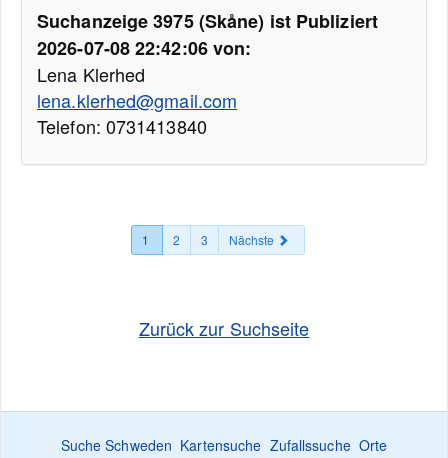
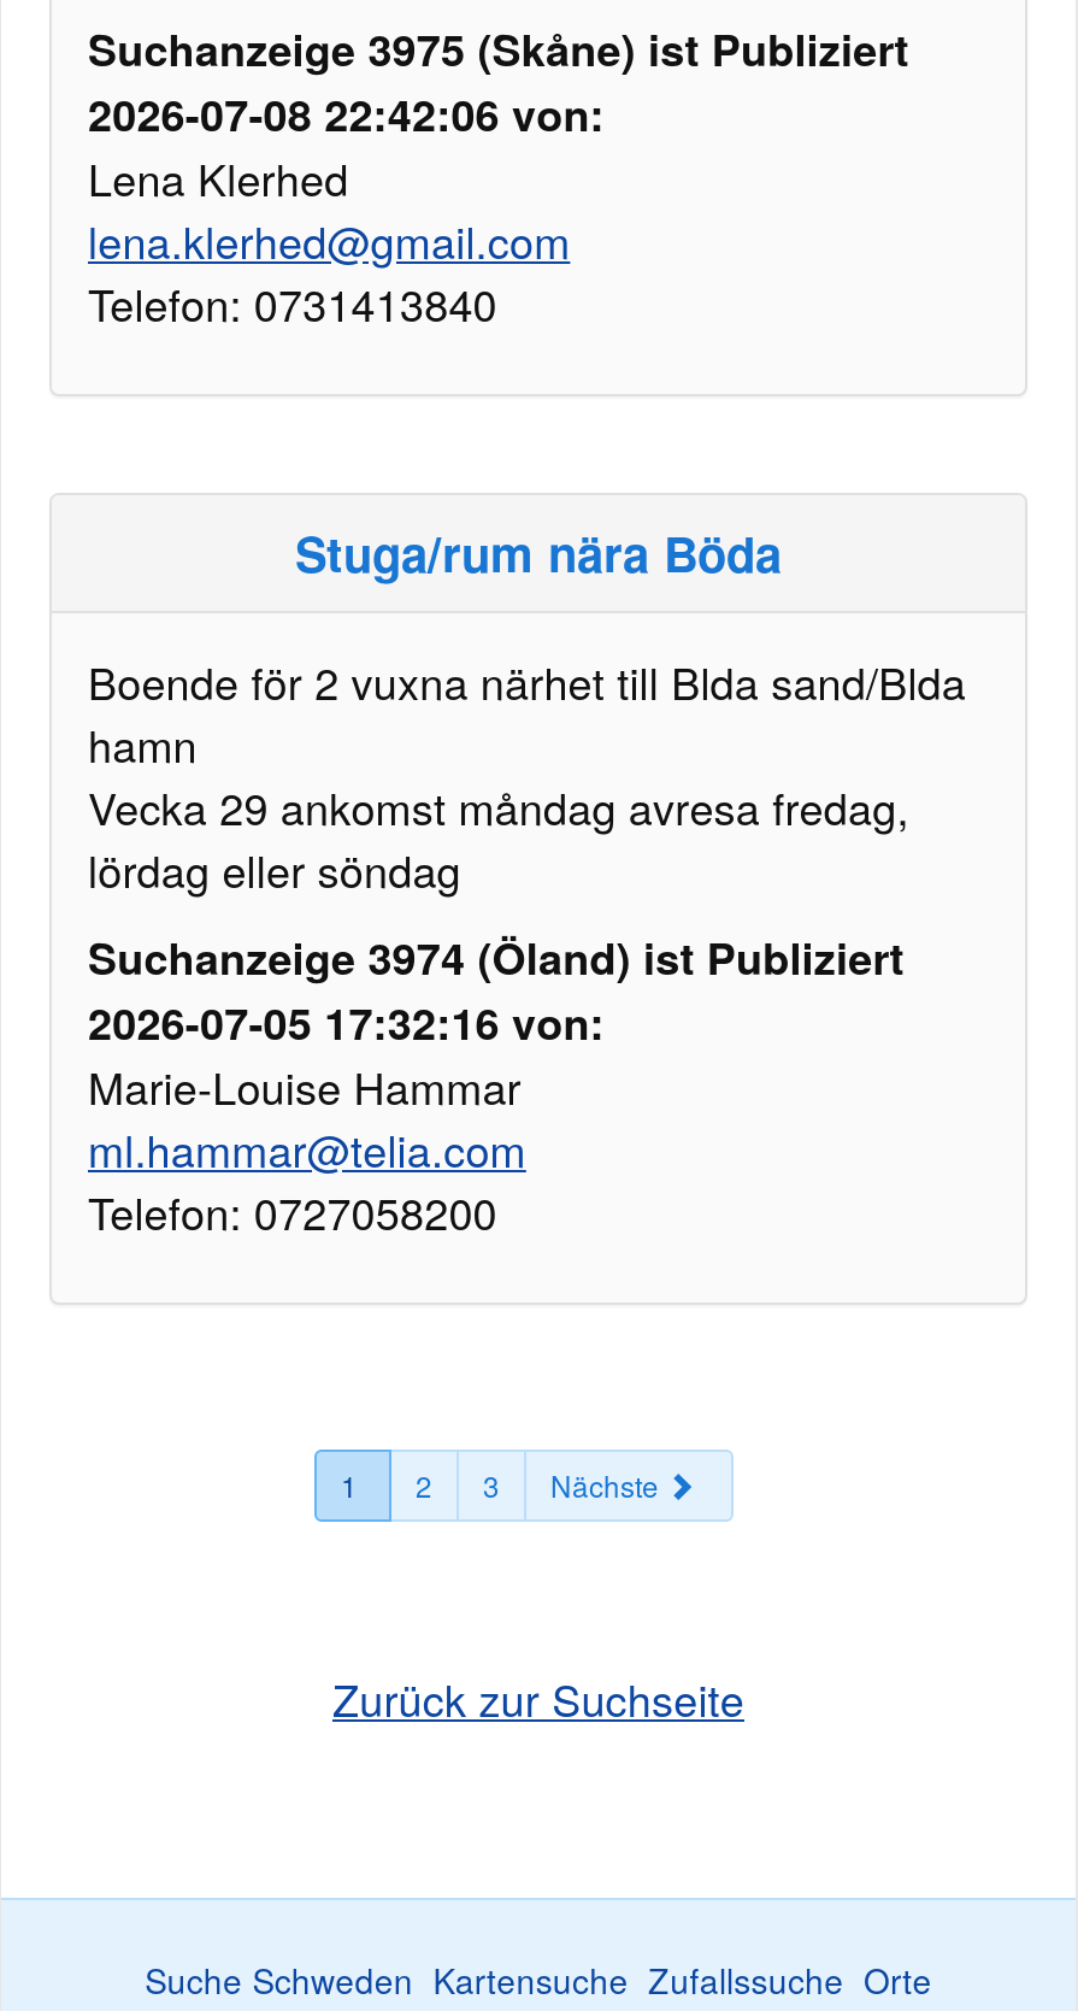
none -> [88,517,966,1242] Stuga/rum nära Böda | Boende för 2 vuxna närhet till Blda sand/Blda | hamn | Vecka 29 ankomst måndag avresa fredag, | lördag eller söndag | Suchanzeige 3974 (Öland) ist Publiziert | 2026-07-05 17:32:16 von: | Marie-Louise Hammar | ml.hammar@telia.com | Telefon: 0727058200

